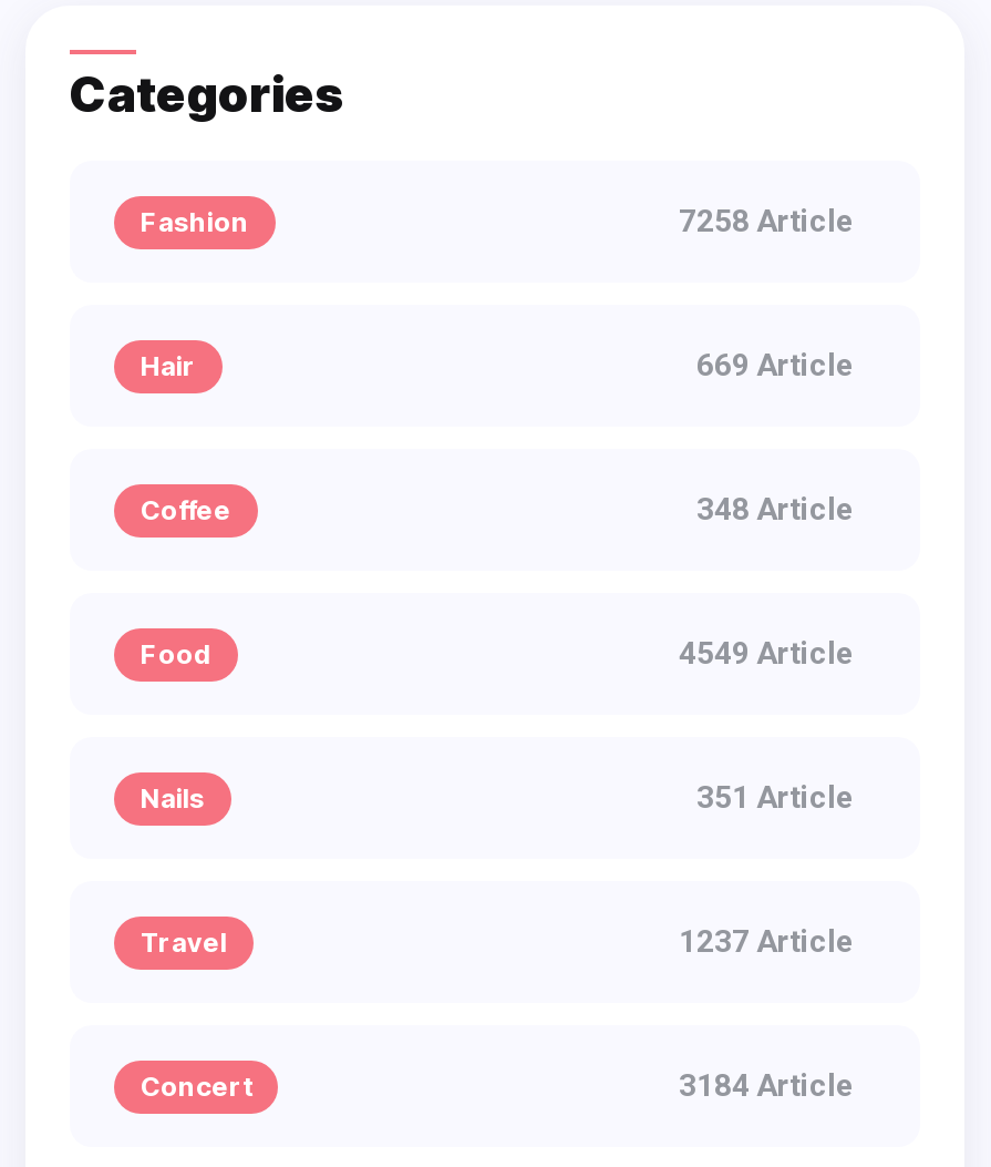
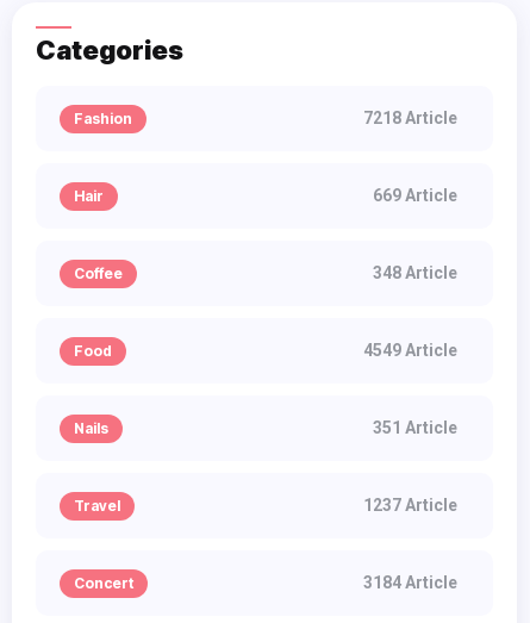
[679,203,854,238] 7258 Article -> [363,108,457,127] 7218 Article

